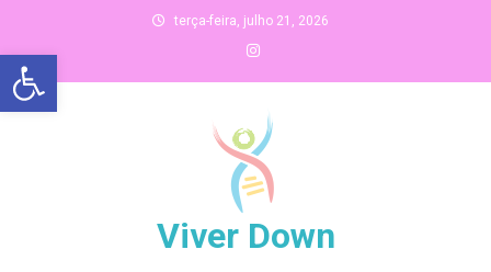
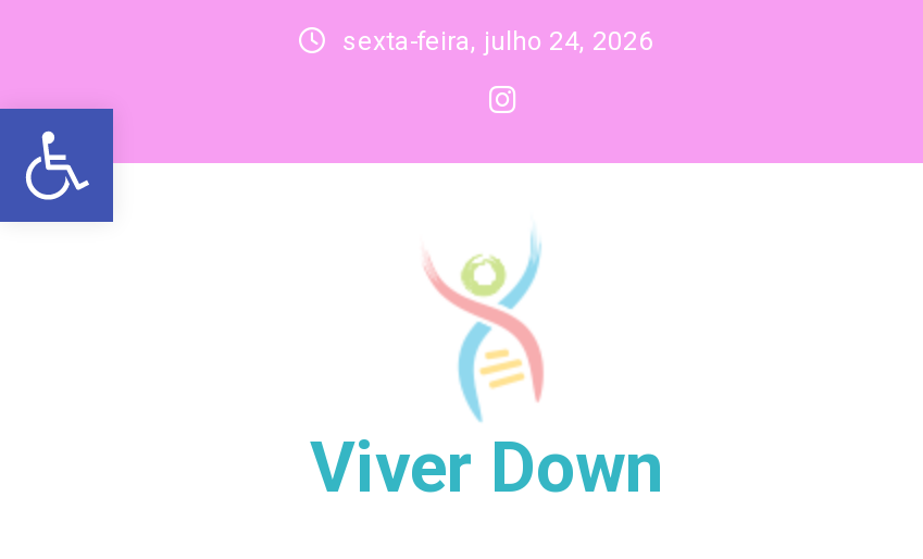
[174,13,328,29] terça-feira, julho 21, 2026 -> [342,26,653,57] sexta-feira, julho 24, 2026

